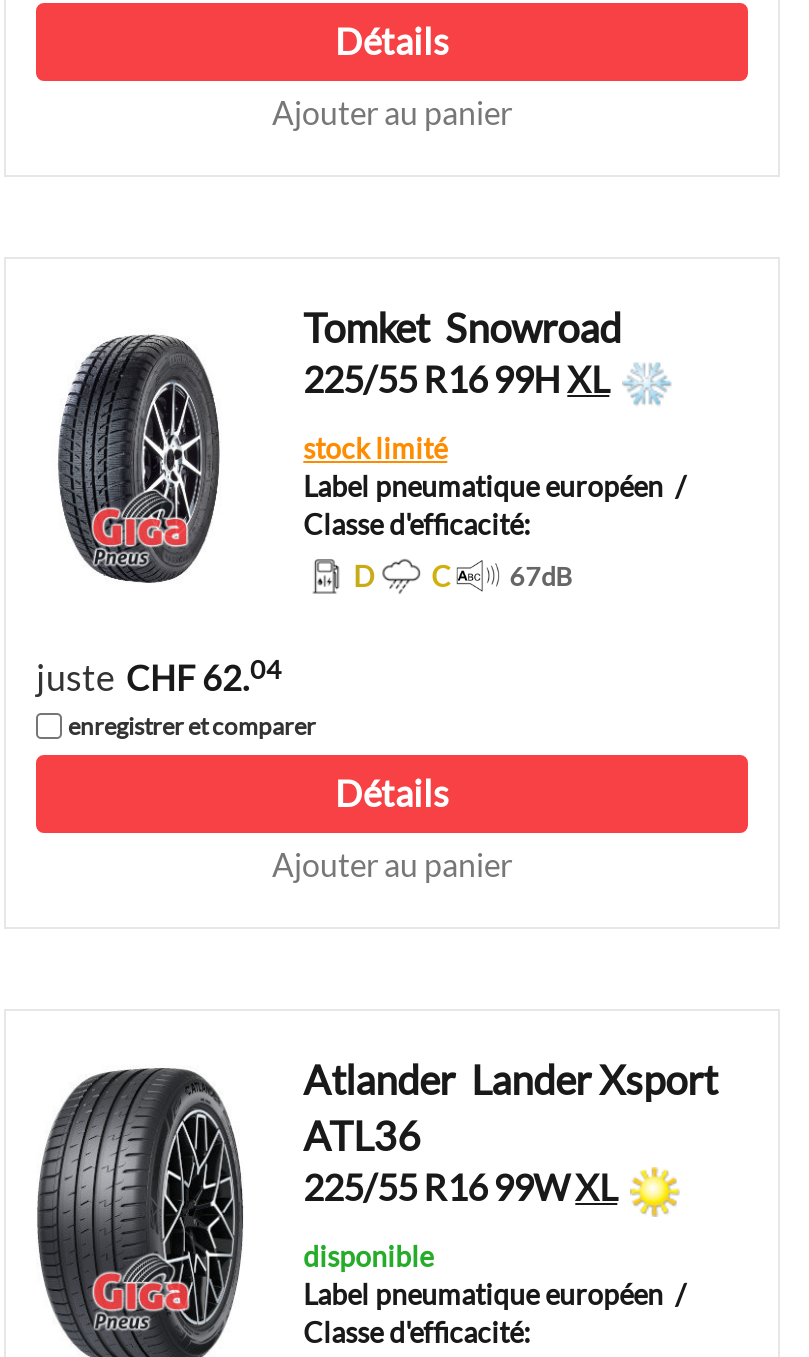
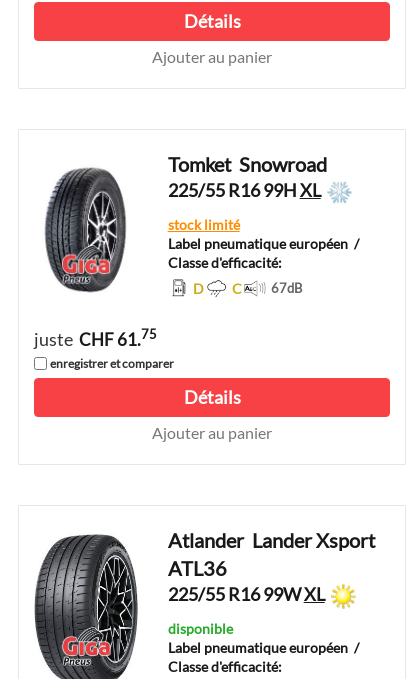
[36,652,282,699] juste CHF 62.04 -> [34,326,157,350] juste CHF 61.75

